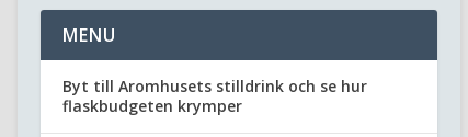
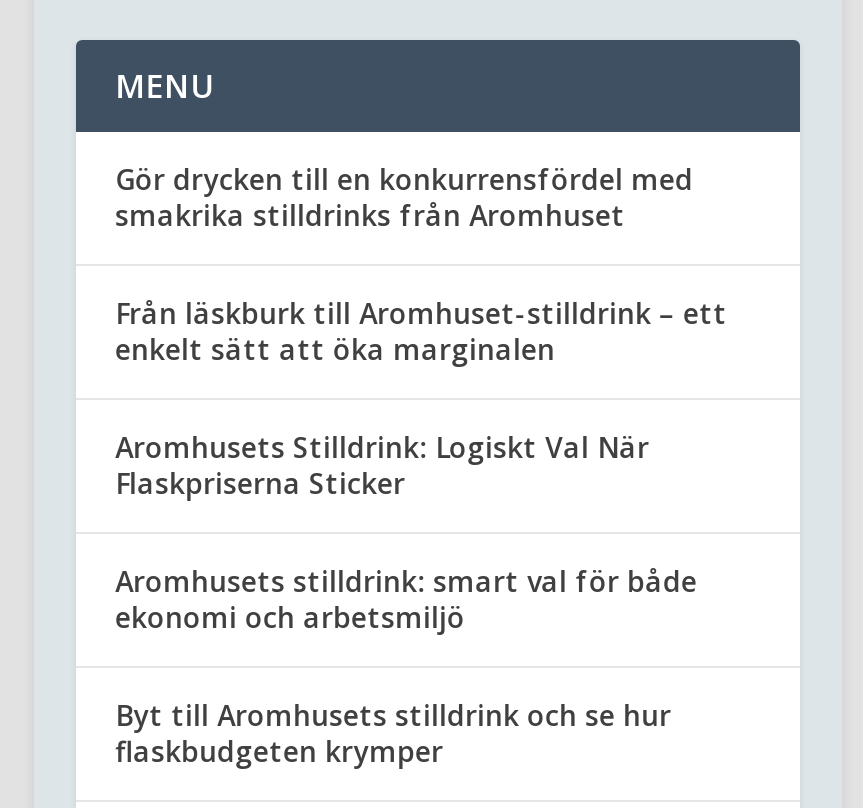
none -> [115,159,727,635] Gör drycken till en konkurrensfördel med | smakrika stilldrinks från Aromhuset | Från läskburk till Aromhuset-stilldrink – ett | enkelt sätt att öka marginalen | Aromhusets Stilldrink: Logiskt Val När | Flaskpriserna Sticker | Aromhusets stilldrink: smart val för både | ekonomi och arbetsmiljö

